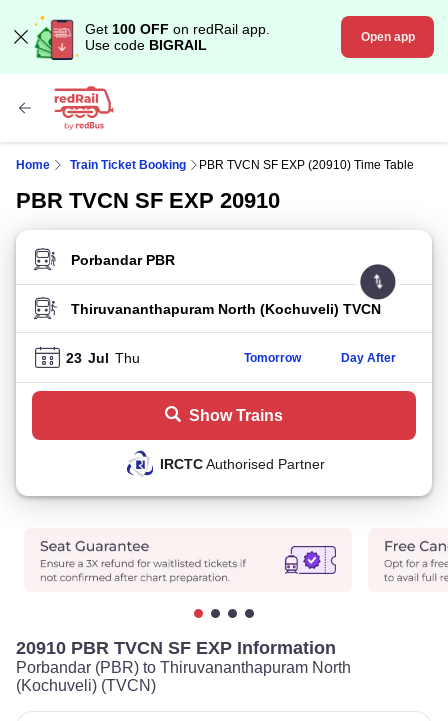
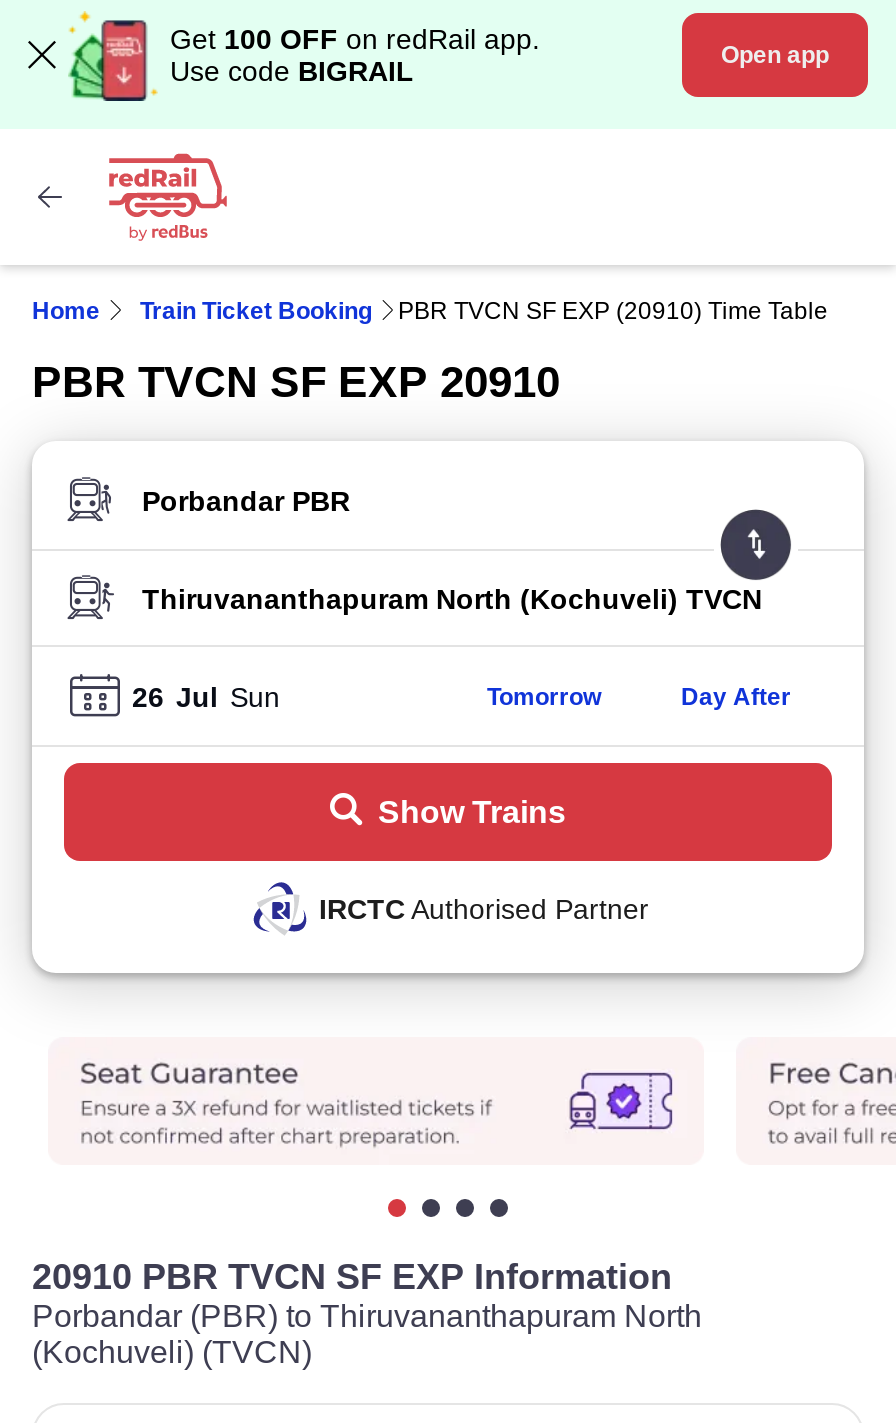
[66,349,140,365] 23 Jul Thu -> [132,680,280,712] 26 Jul Sun

